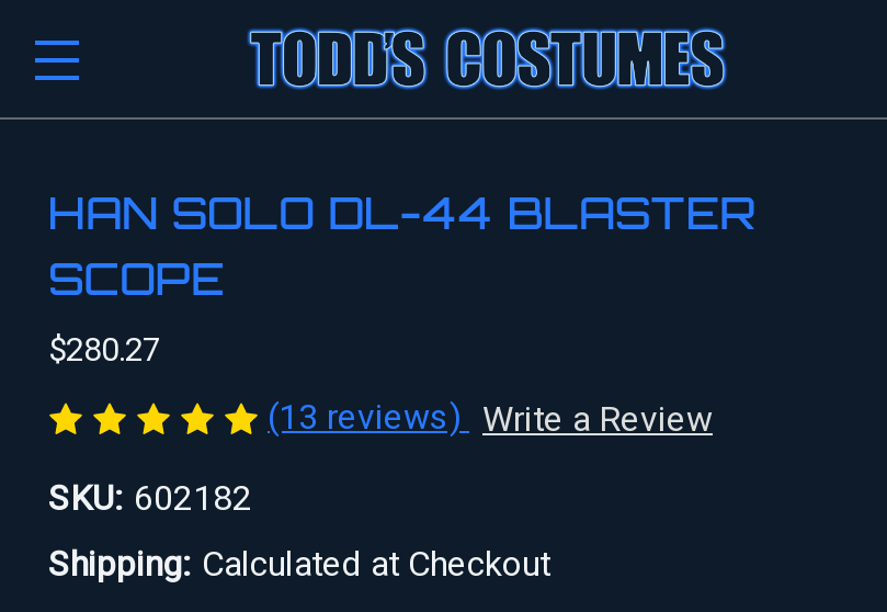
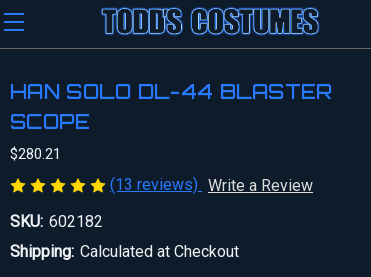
[48,330,160,370] $280.27 -> [10,145,61,163] $280.21

